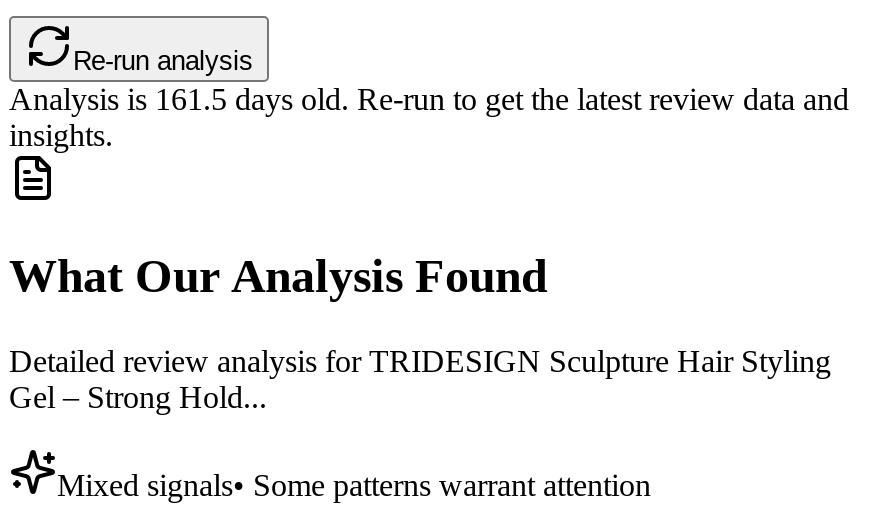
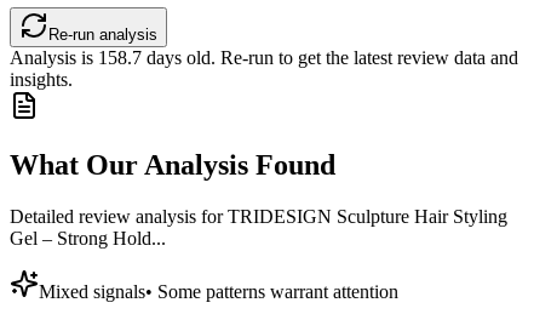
[9,83,849,117] Analysis is161.5days old. Re-run to get the latest review data and -> [10,48,518,68] Analysis is158.7days old. Re-run to get the latest review data and

